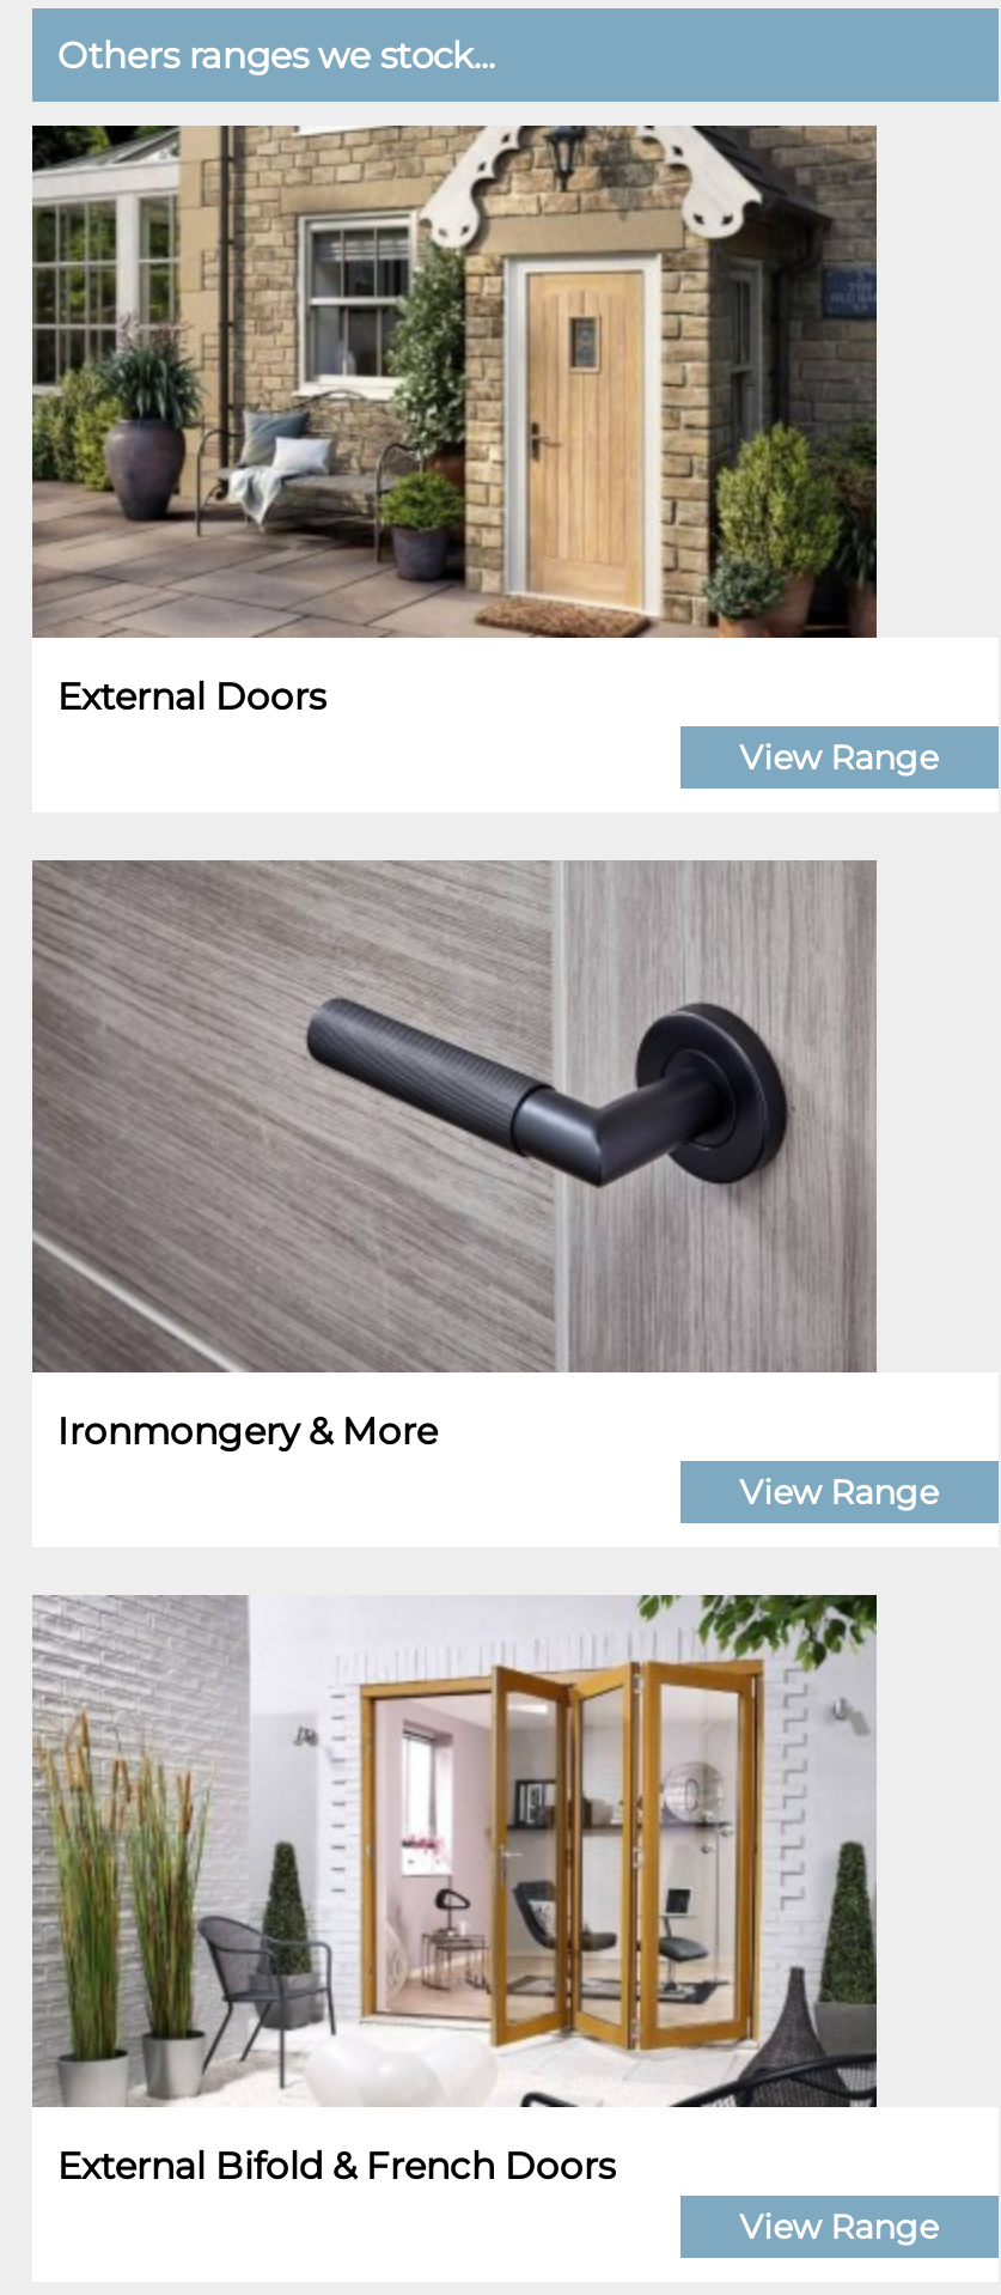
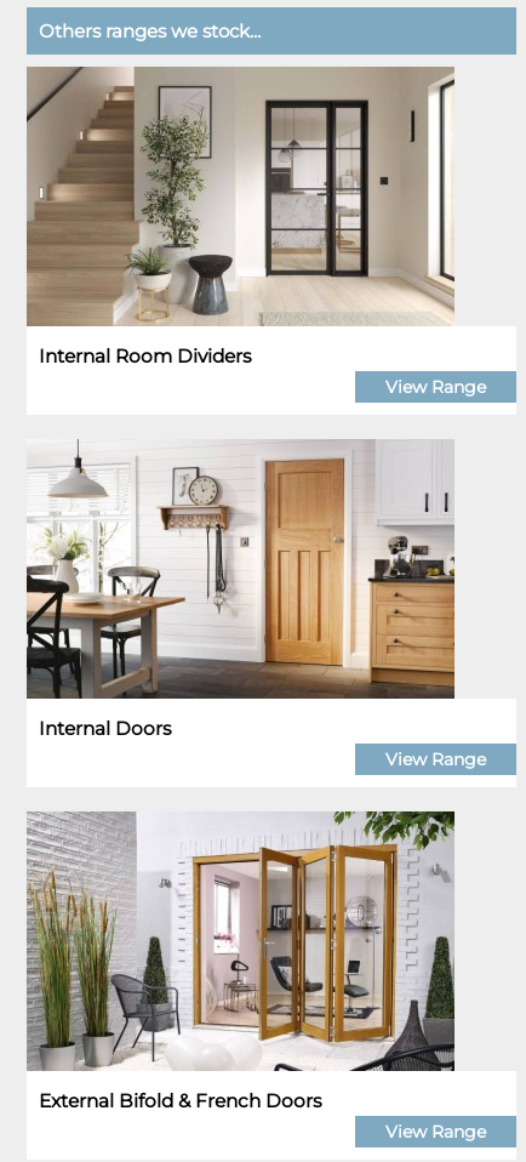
[30,123,879,720] [image] | External Doors -> [25,65,454,368] [image] | Internal Room Dividers
[30,858,877,1455] [image] | Ironmongery & More -> [27,439,456,741] [image] | Internal Doors

